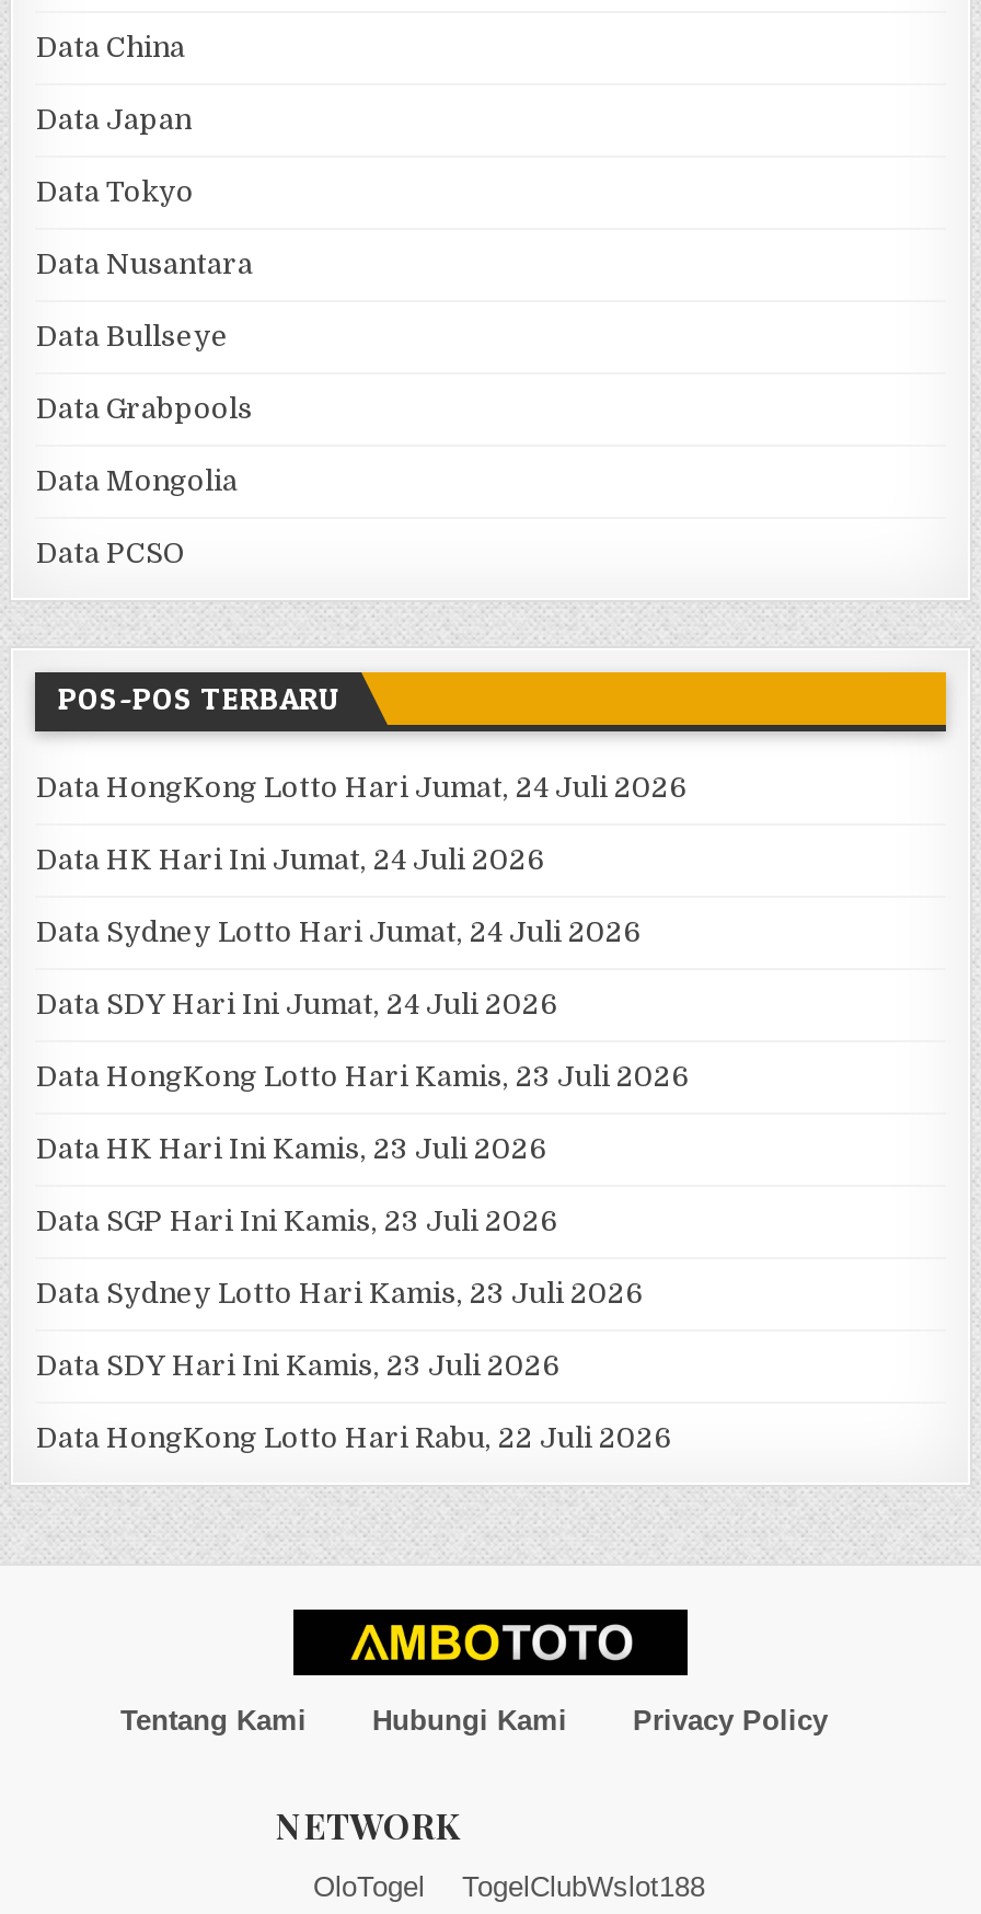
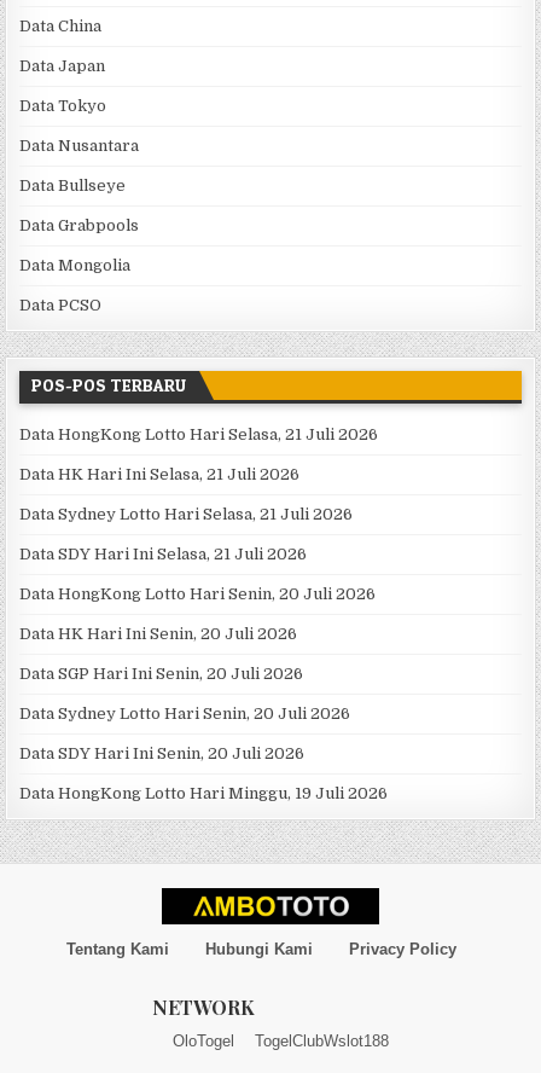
[36,772,686,805] Data HongKong Lotto Hari Jumat, 24 Juli 2026 -> [20,426,379,444] Data HongKong Lotto Hari Selasa, 21 Juli 2026
[36,844,544,877] Data HK Hari Ini Jumat, 24 Juli 2026 -> [20,466,300,484] Data HK Hari Ini Selasa, 21 Juli 2026
[36,916,640,949] Data Sydney Lotto Hari Jumat, 24 Juli 2026 -> [20,506,353,524] Data Sydney Lotto Hari Selasa, 21 Juli 2026
[36,989,557,1021] Data SDY Hari Ini Jumat, 24 Juli 2026 -> [20,545,307,564] Data SDY Hari Ini Selasa, 21 Juli 2026
[36,1061,689,1094] Data HongKong Lotto Hari Kamis, 23 Juli 2026 -> [20,585,376,603] Data HongKong Lotto Hari Senin, 20 Juli 2026
[36,1133,546,1166] Data HK Hari Ini Kamis, 23 Juli 2026 -> [20,625,298,643] Data HK Hari Ini Senin, 20 Juli 2026
[36,1205,557,1238] Data SGP Hari Ini Kamis, 23 Juli 2026 -> [20,665,304,683] Data SGP Hari Ini Senin, 20 Juli 2026
[36,1278,643,1310] Data Sydney Lotto Hari Kamis, 23 Juli 2026 -> [20,705,351,723] Data Sydney Lotto Hari Senin, 20 Juli 2026
[36,1350,559,1383] Data SDY Hari Ini Kamis, 23 Juli 2026 -> [20,745,305,763] Data SDY Hari Ini Senin, 20 Juli 2026
[36,1422,671,1455] Data HongKong Lotto Hari Rabu, 22 Juli 2026 -> [20,785,388,803] Data HongKong Lotto Hari Minggu, 19 Juli 2026

